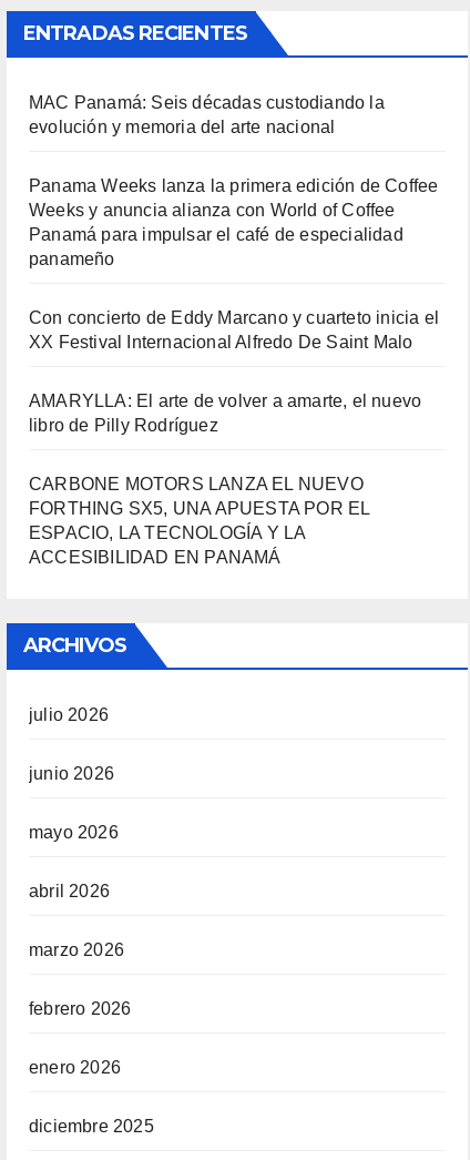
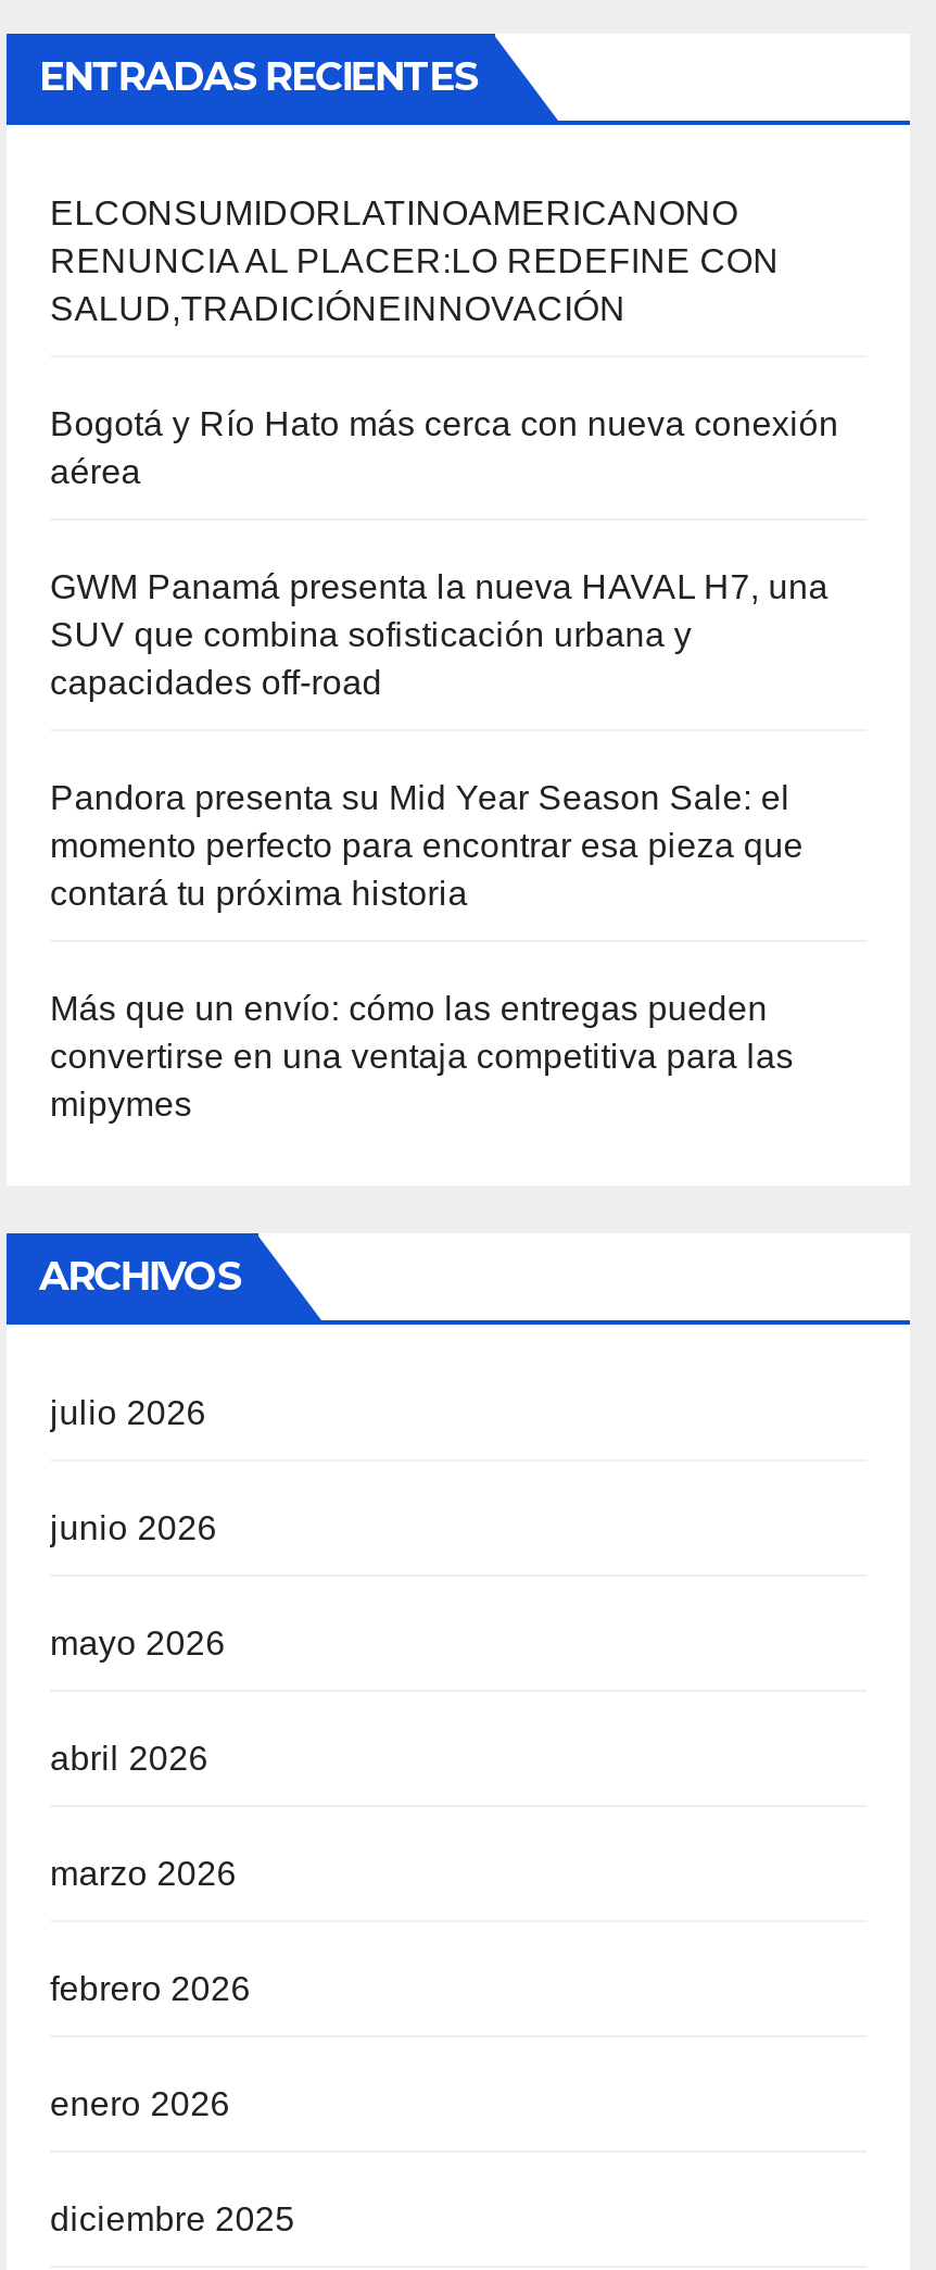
[29,93,384,136] MAC Panamá: Seis décadas custodiando la | evolución y memoria del arte nacional -> [50,195,779,327] ELCONSUMIDORLATINOAMERICANONO | RENUNCIA AL PLACER:LO REDEFINE CON | SALUD,TRADICIÓNEINNOVACIÓN
[29,176,438,268] Panama Weeks lanza la primera edición de Coffee | Weeks y anuncia alianza con World of Coffee | Panamá para impulsar el café de especialidad | panameño -> [50,405,839,490] Bogotá y Río Hato más cerca con nueva conexión | aérea
[29,308,439,352] Con concierto de Eddy Marcano y cuarteto inicia el | XX Festival Internacional Alfredo De Saint Malo -> [50,568,828,701] GWM Panamá presenta la nueva HAVAL H7, una | SUV que combina sofisticación urbana y | capacidades off-road
[29,391,421,435] AMARYLLA: El arte de volver a amarte, el nuevo | libro de Pilly Rodríguez -> [50,779,804,912] Pandora presenta su Mid Year Season Sale: el | momento perfecto para encontrar esa pieza que | contará tu próxima historia
[29,475,371,567] CARBONE MOTORS LANZA EL NUEVO | FORTHING SX5, UNA APUESTA POR EL | ESPACIO, LA TECNOLOGÍA Y LA | ACCESIBILIDAD EN PANAMÁ -> [50,990,794,1123] Más que un envío: cómo las entregas pueden | convertirse en una ventaja competitiva para las | mipymes

